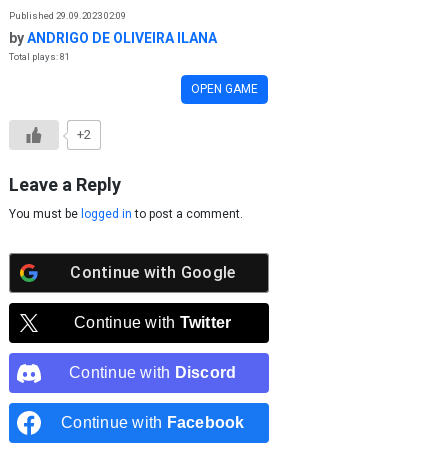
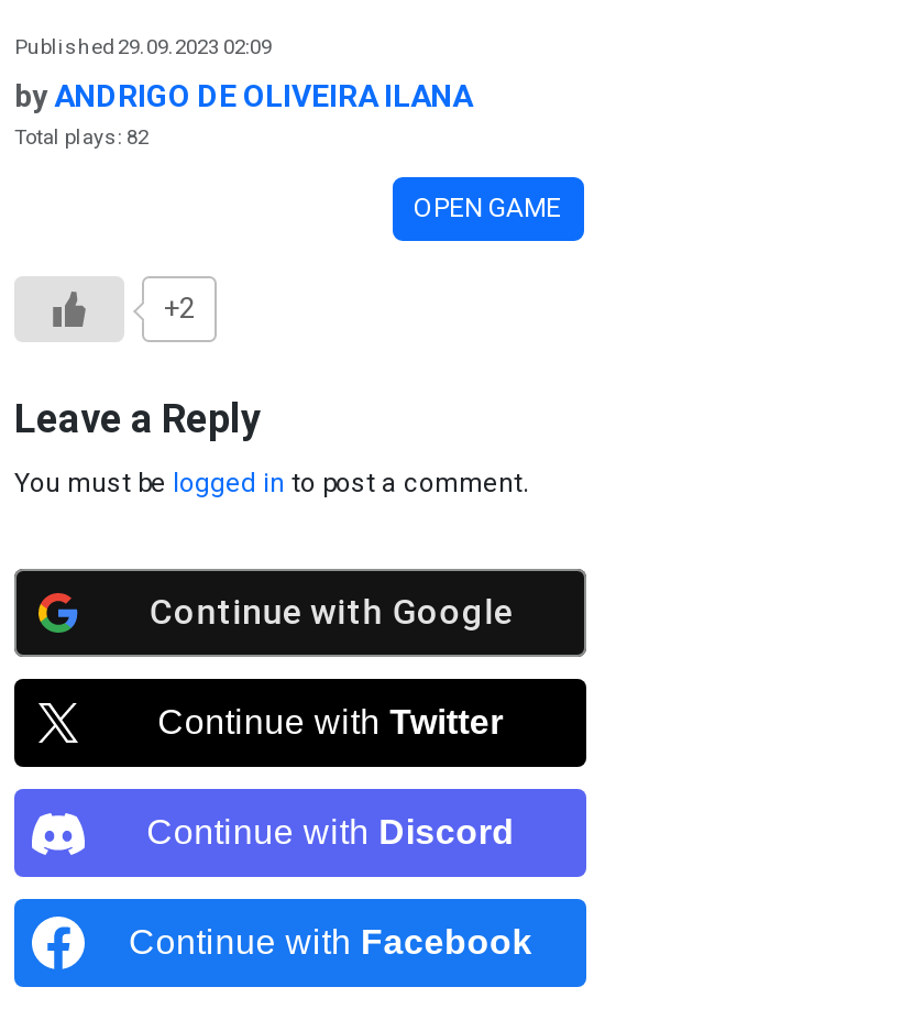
[9,50,70,61] Total plays: 81 -> [14,123,148,147] Total plays: 82

